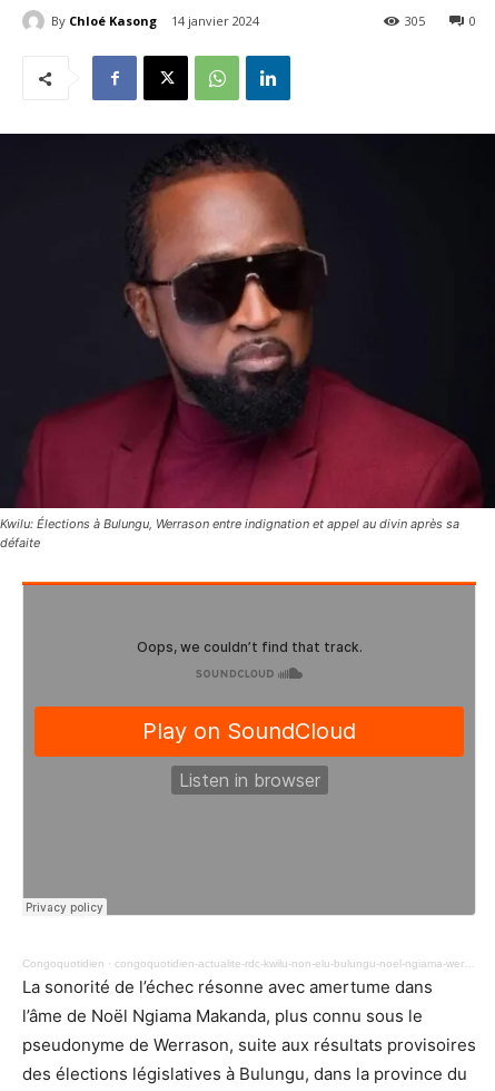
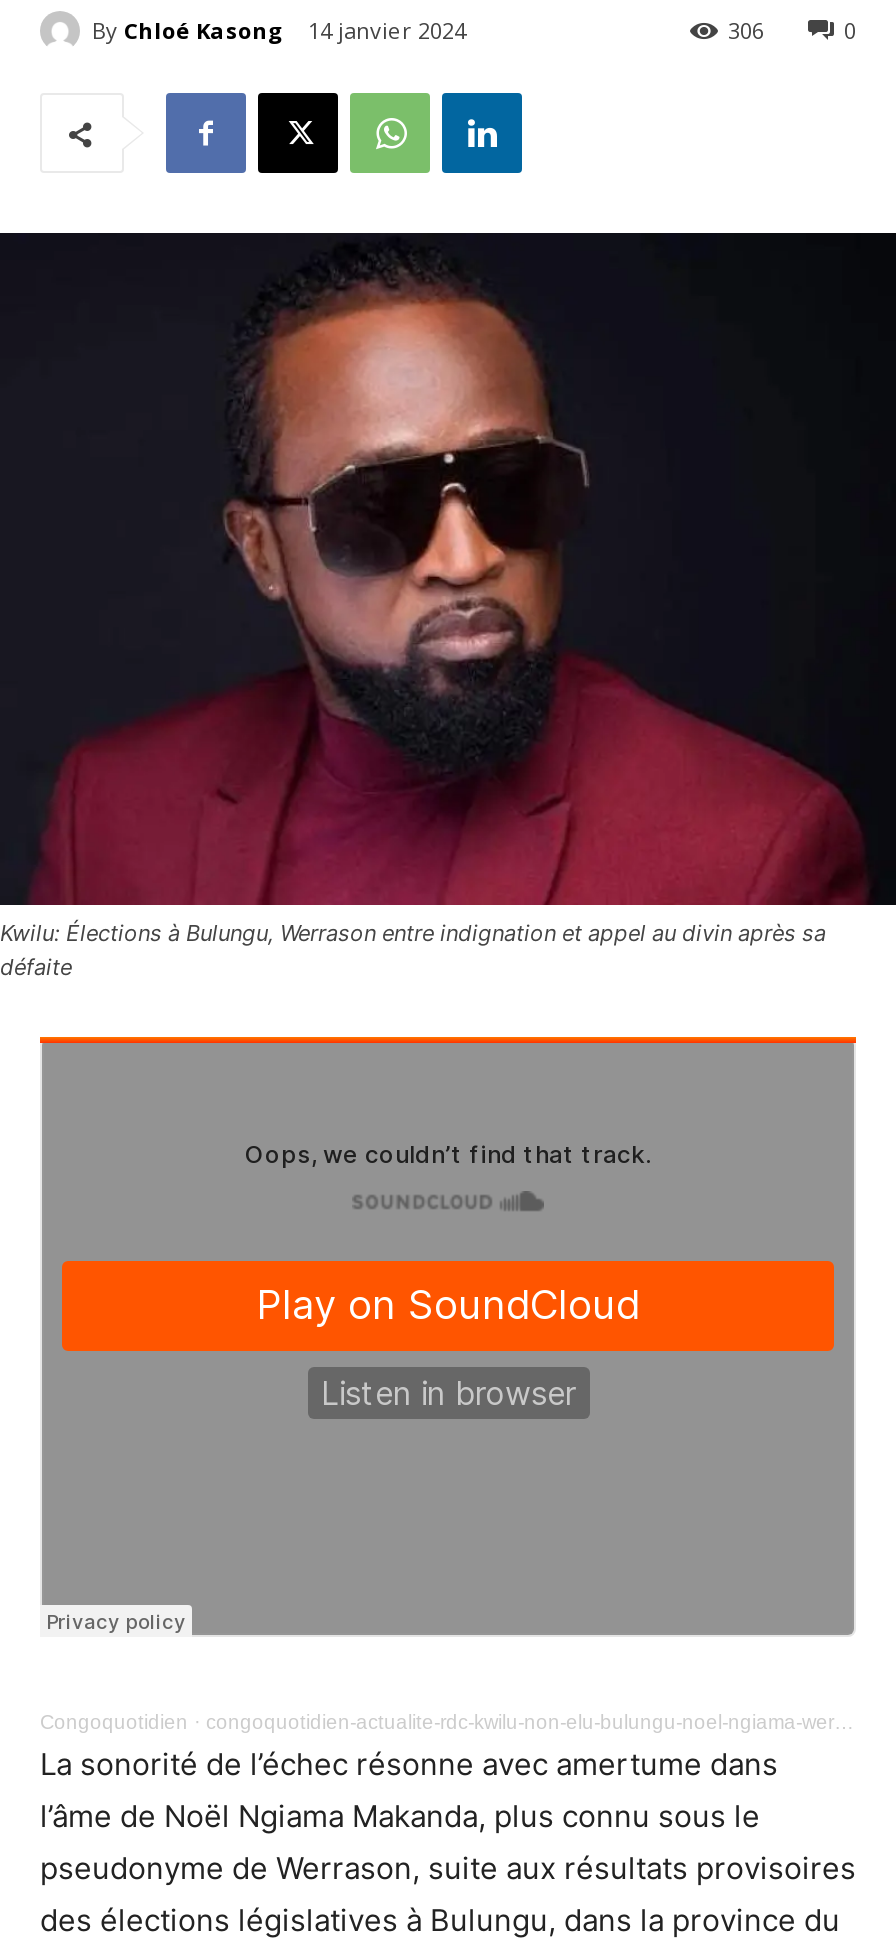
[405,12,425,29] 305 -> [728,15,764,45] 306

